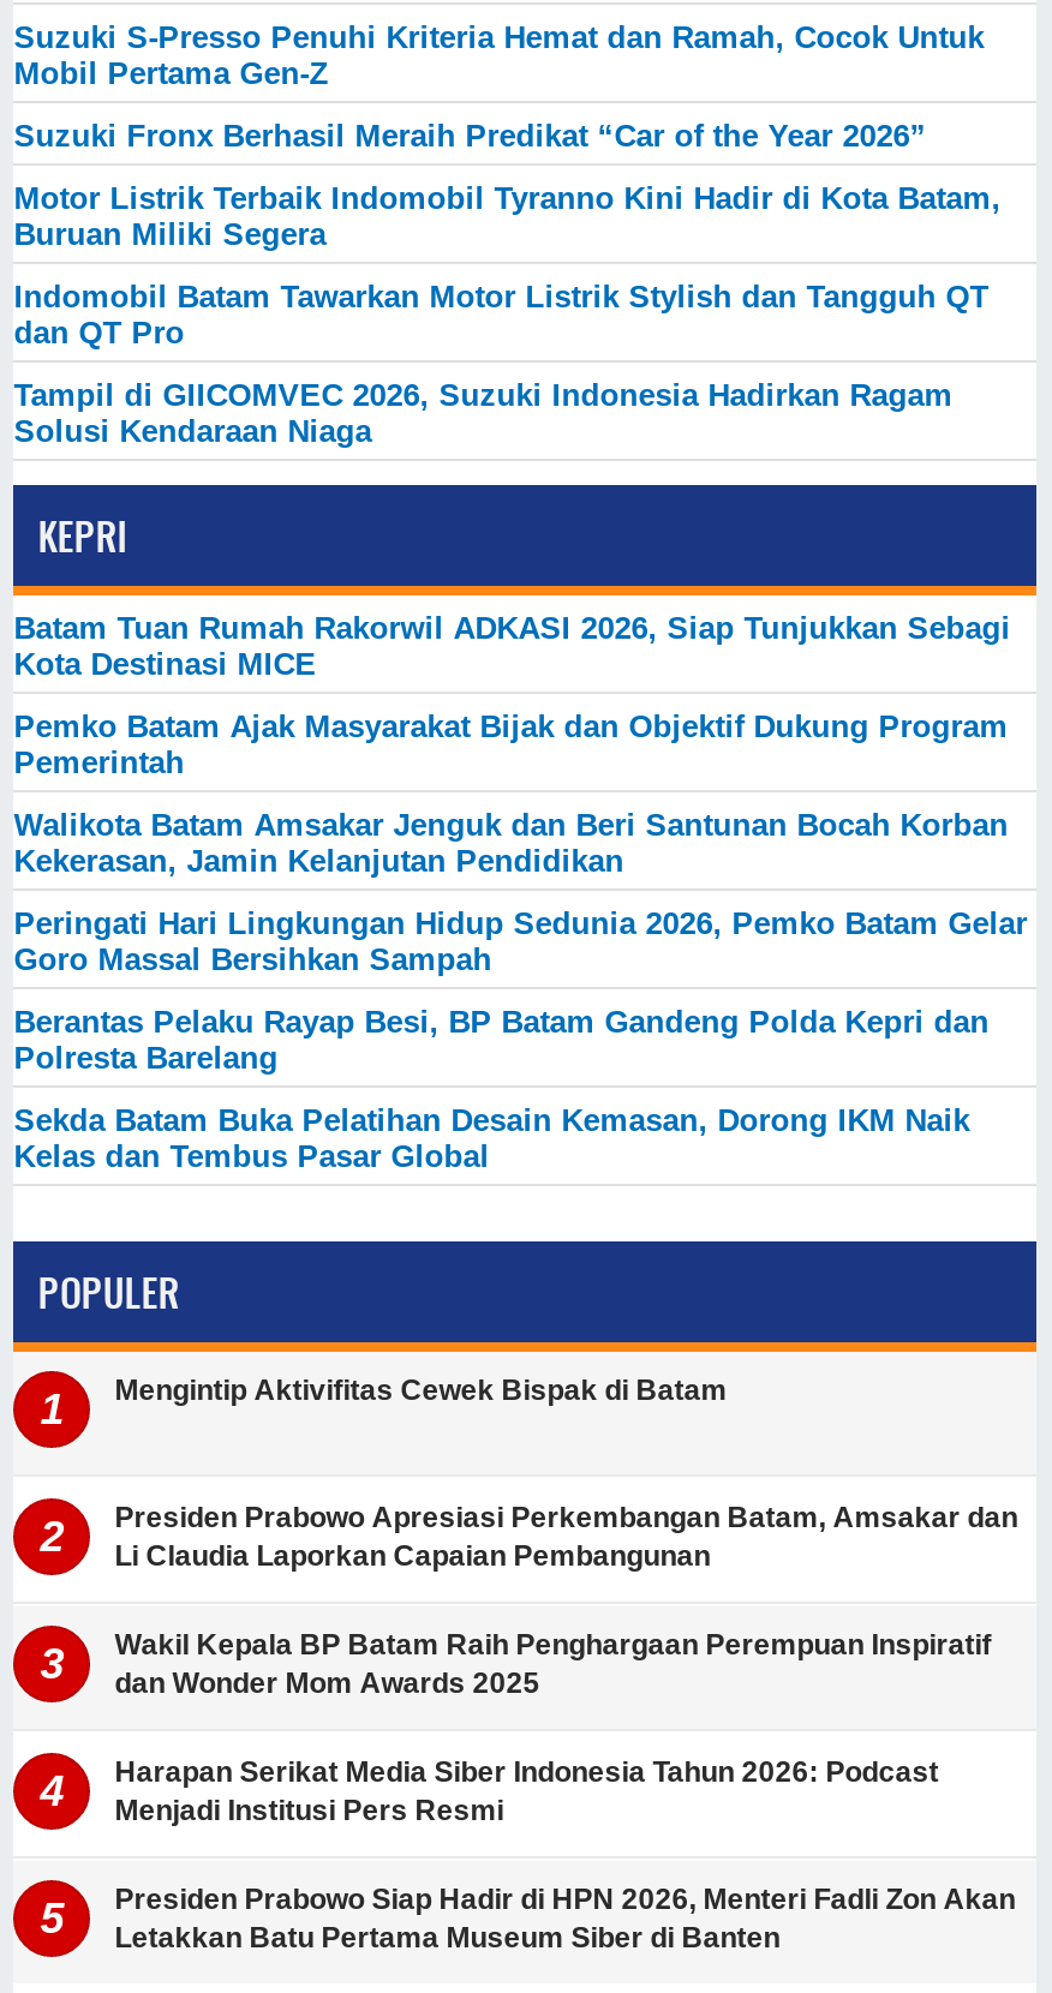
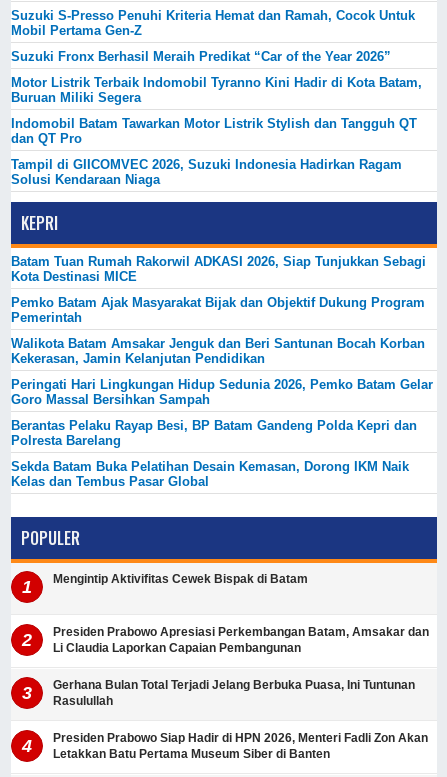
[115,1629,991,1828] Wakil Kepala BP Batam Raih Penghargaan Perempuan Inspiratif | dan Wonder Mom Awards 2025 | Harapan Serikat Media Siber Indonesia Tahun 2026: Podcast | Menjadi Institusi Pers Resmi -> [53,678,415,708] Gerhana Bulan Total Terjadi Jelang Berbuka Puasa, Ini Tuntunan | Rasulullah

